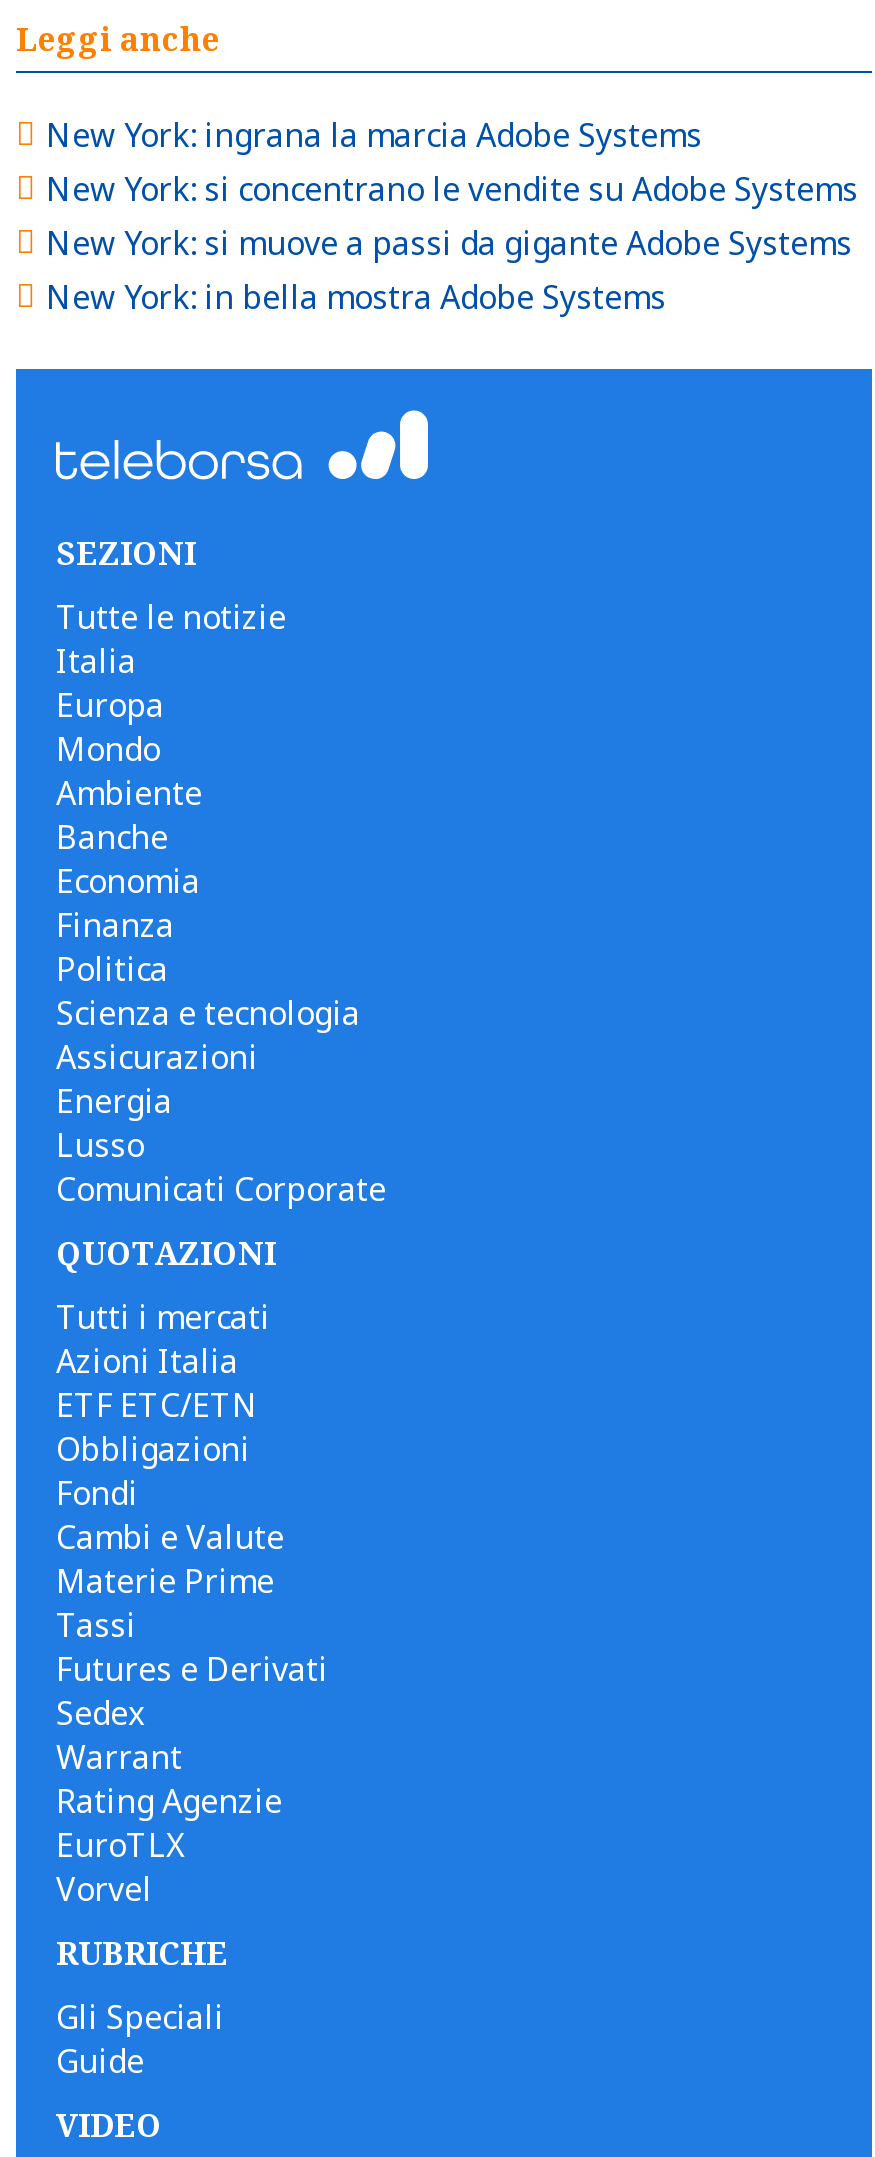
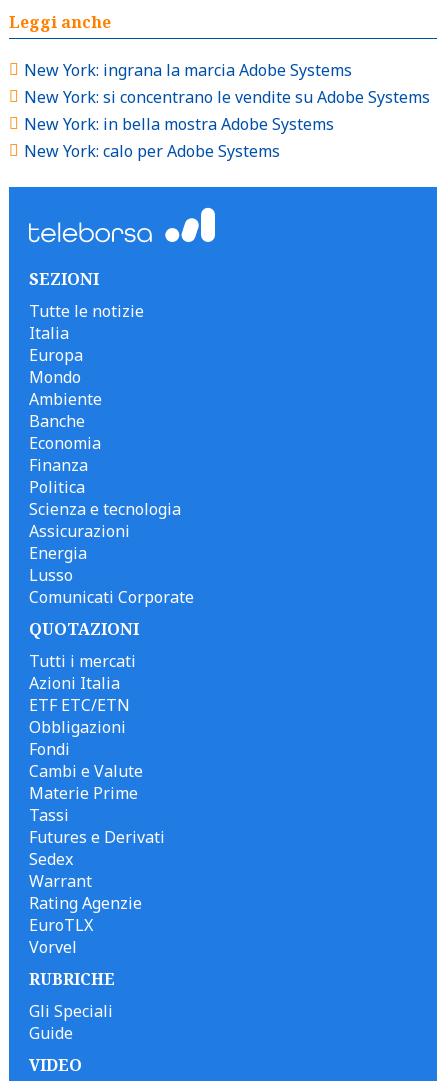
[46,221,852,265] New York: si muove a passi da gigante Adobe Systems -> none
moved [46,275,666,319] -> [24,113,334,135]: New York: in bella mostra Adobe Systems
none -> [24,140,280,162] New York: calo per Adobe Systems

